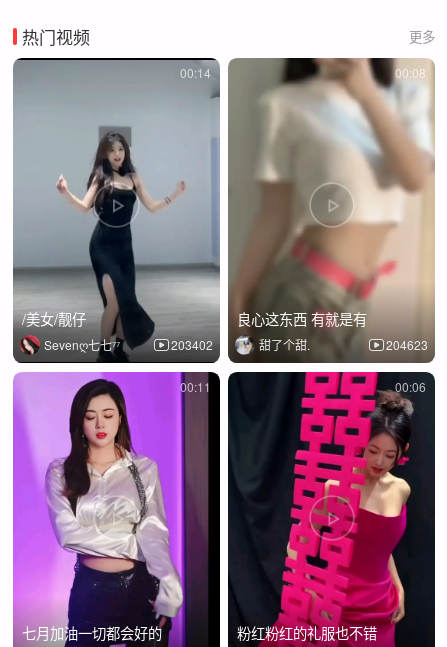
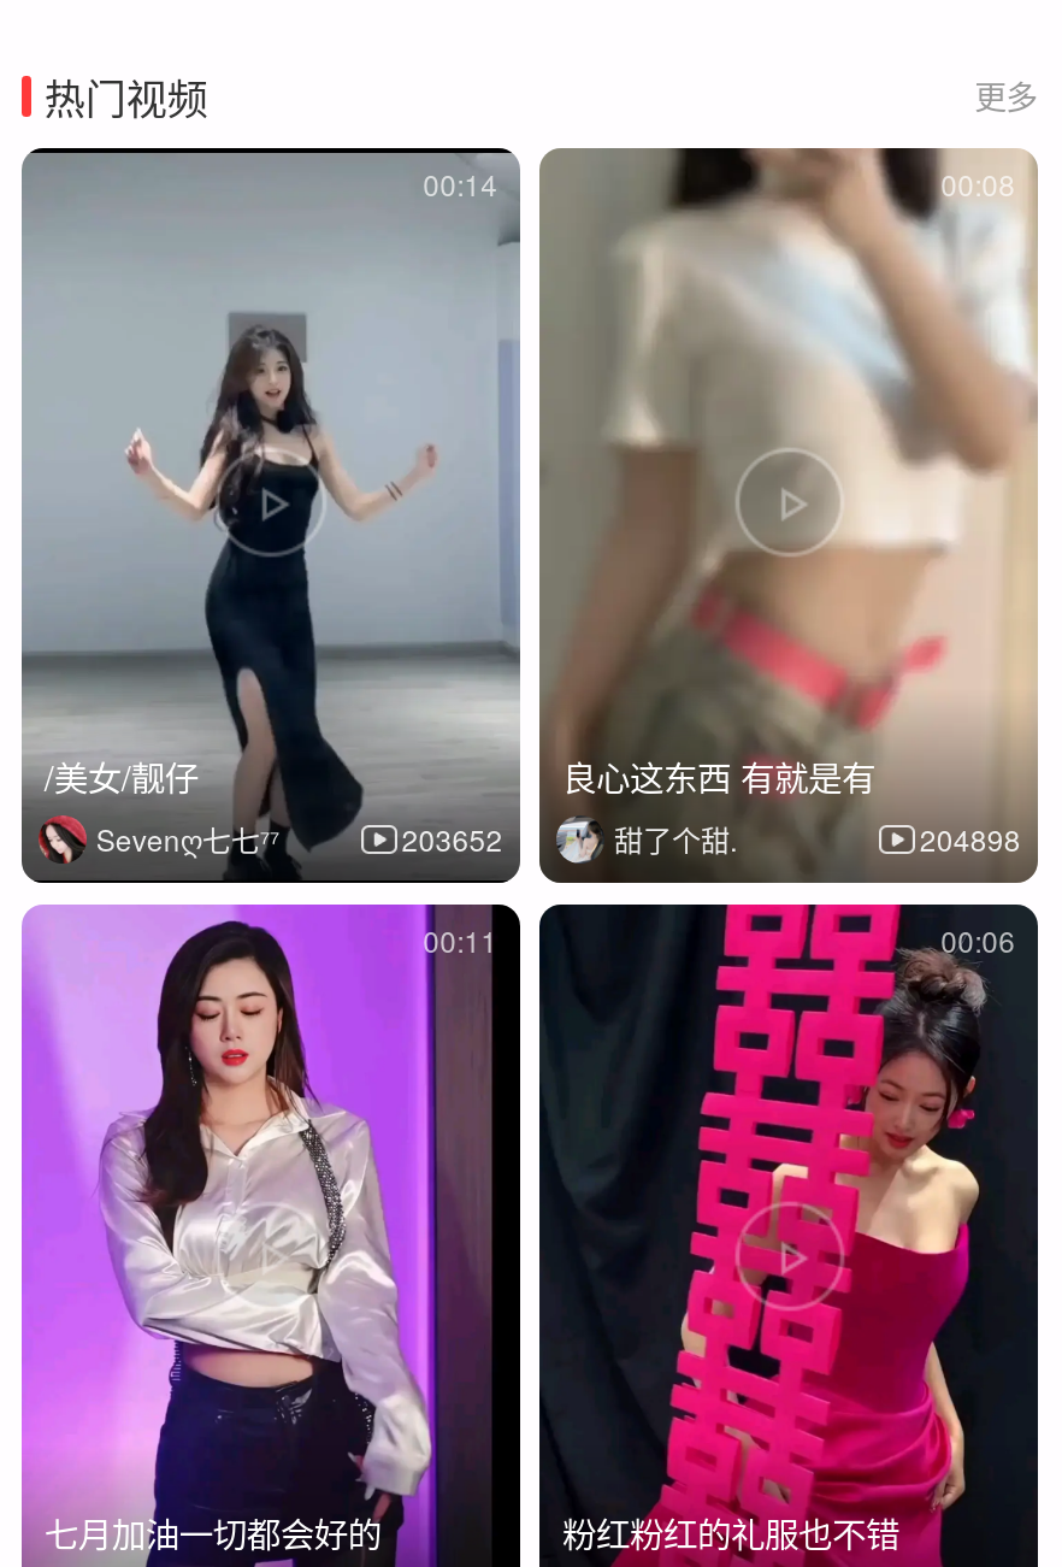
[171,336,213,353] 203402 -> [402,818,503,859] 203652
[386,336,428,353] 204623 -> [919,818,1021,859] 204898

